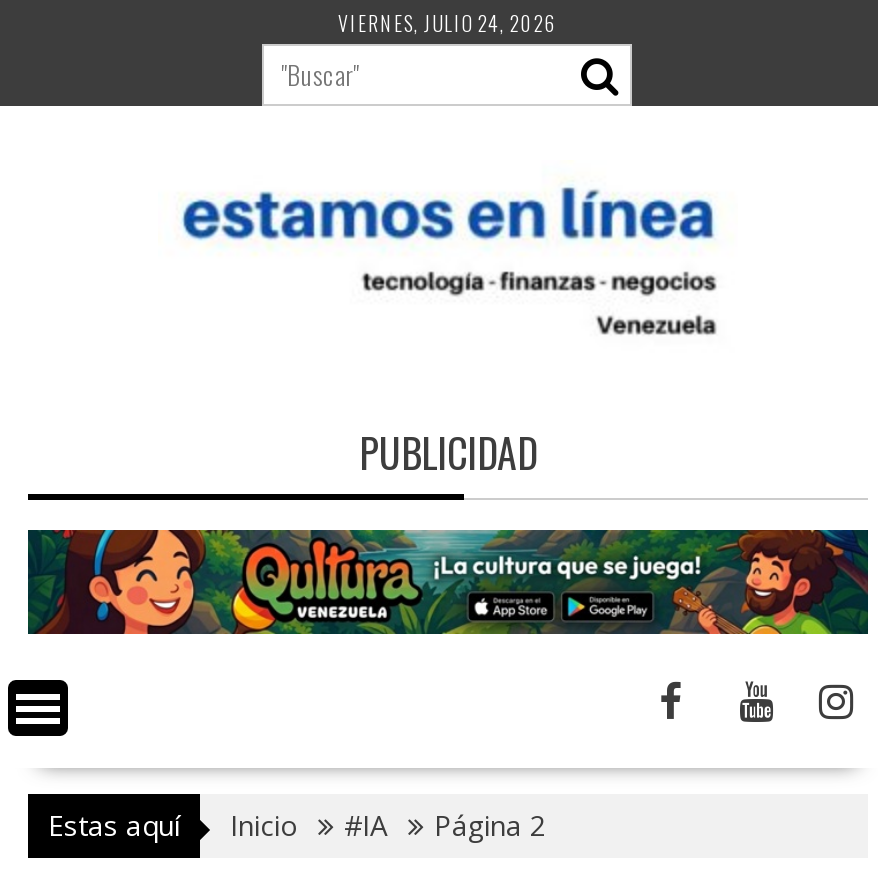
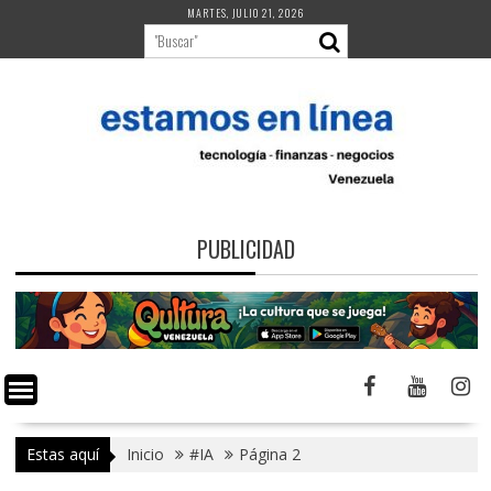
[338,8,558,38] VIERNES, JULIO 24, 2026 -> [188,4,305,21] MARTES, JULIO 21, 2026

